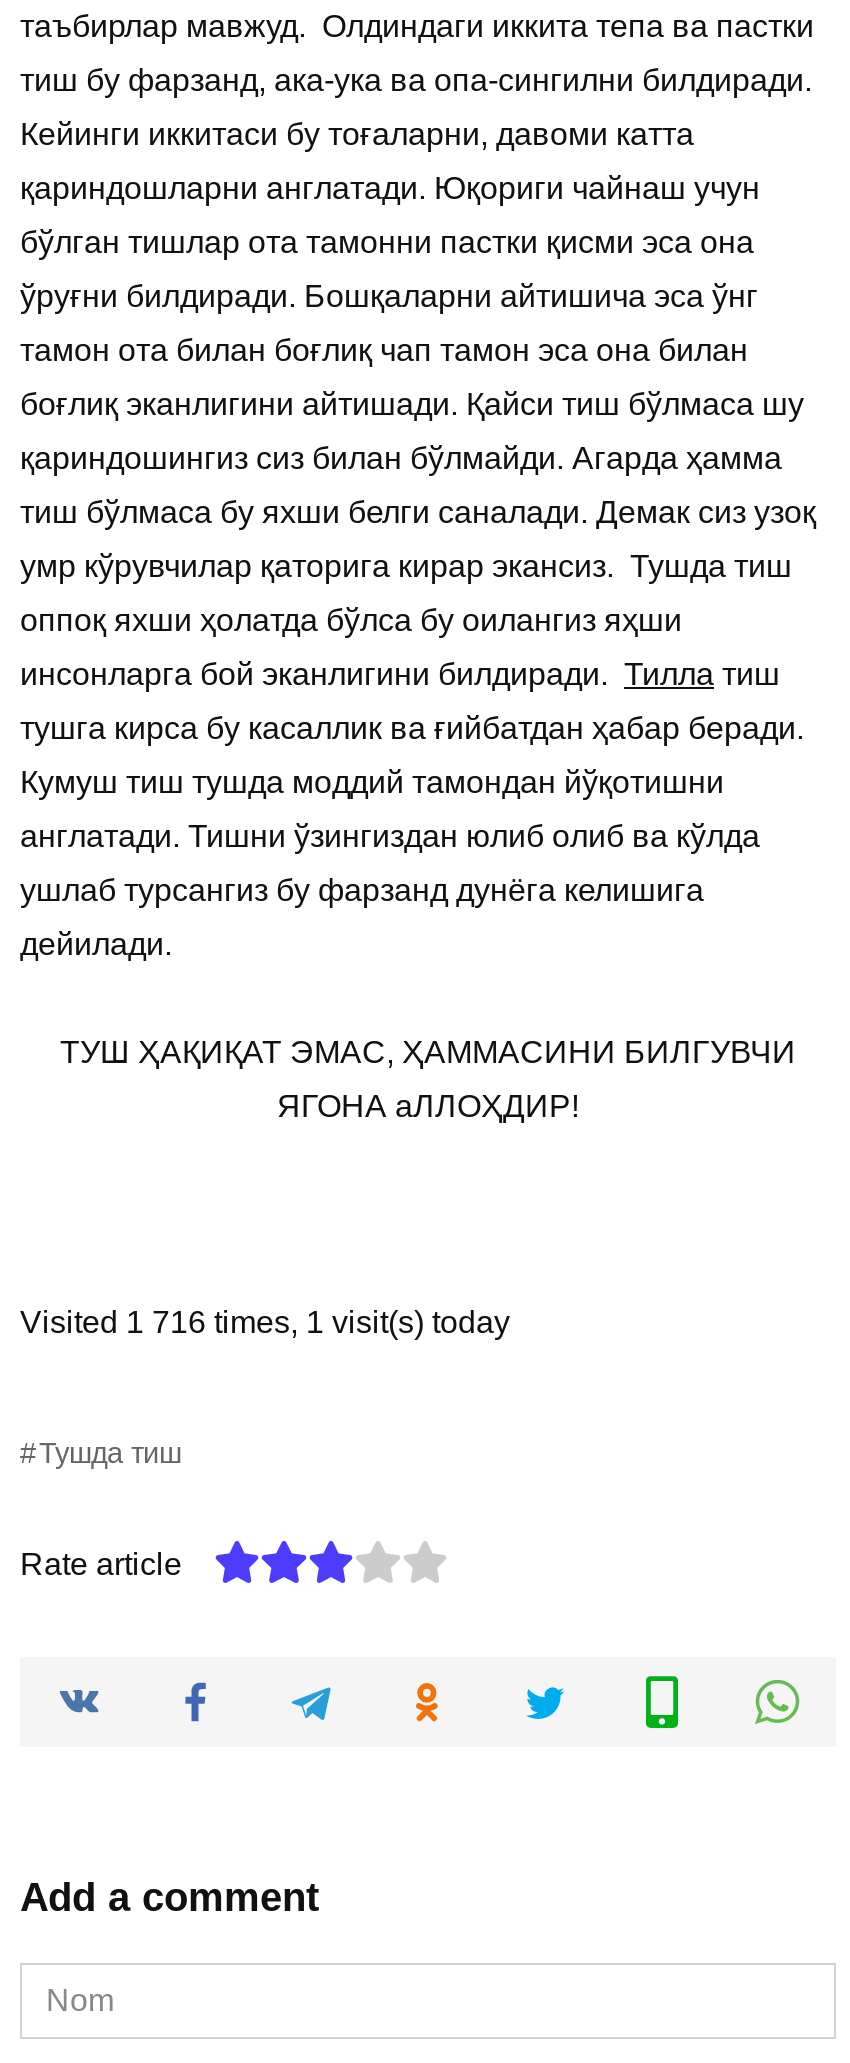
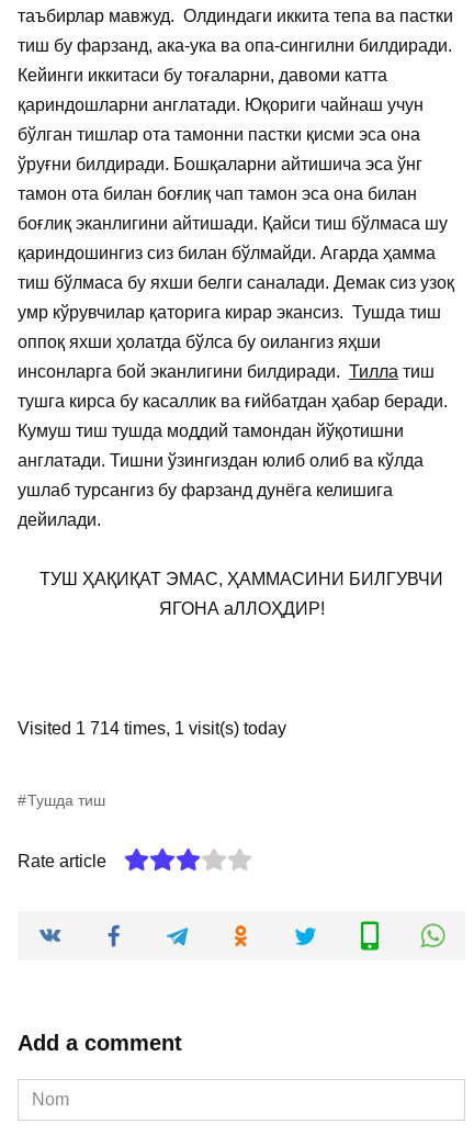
[20,1306,510,1340] Visited 1 716 times, 1 visit(s) today -> [18,718,286,737] Visited 1 714 times, 1 visit(s) today

